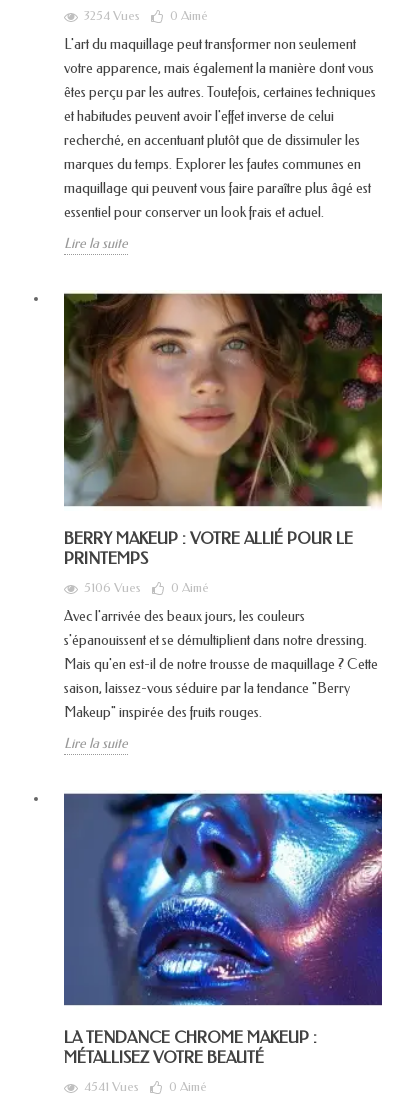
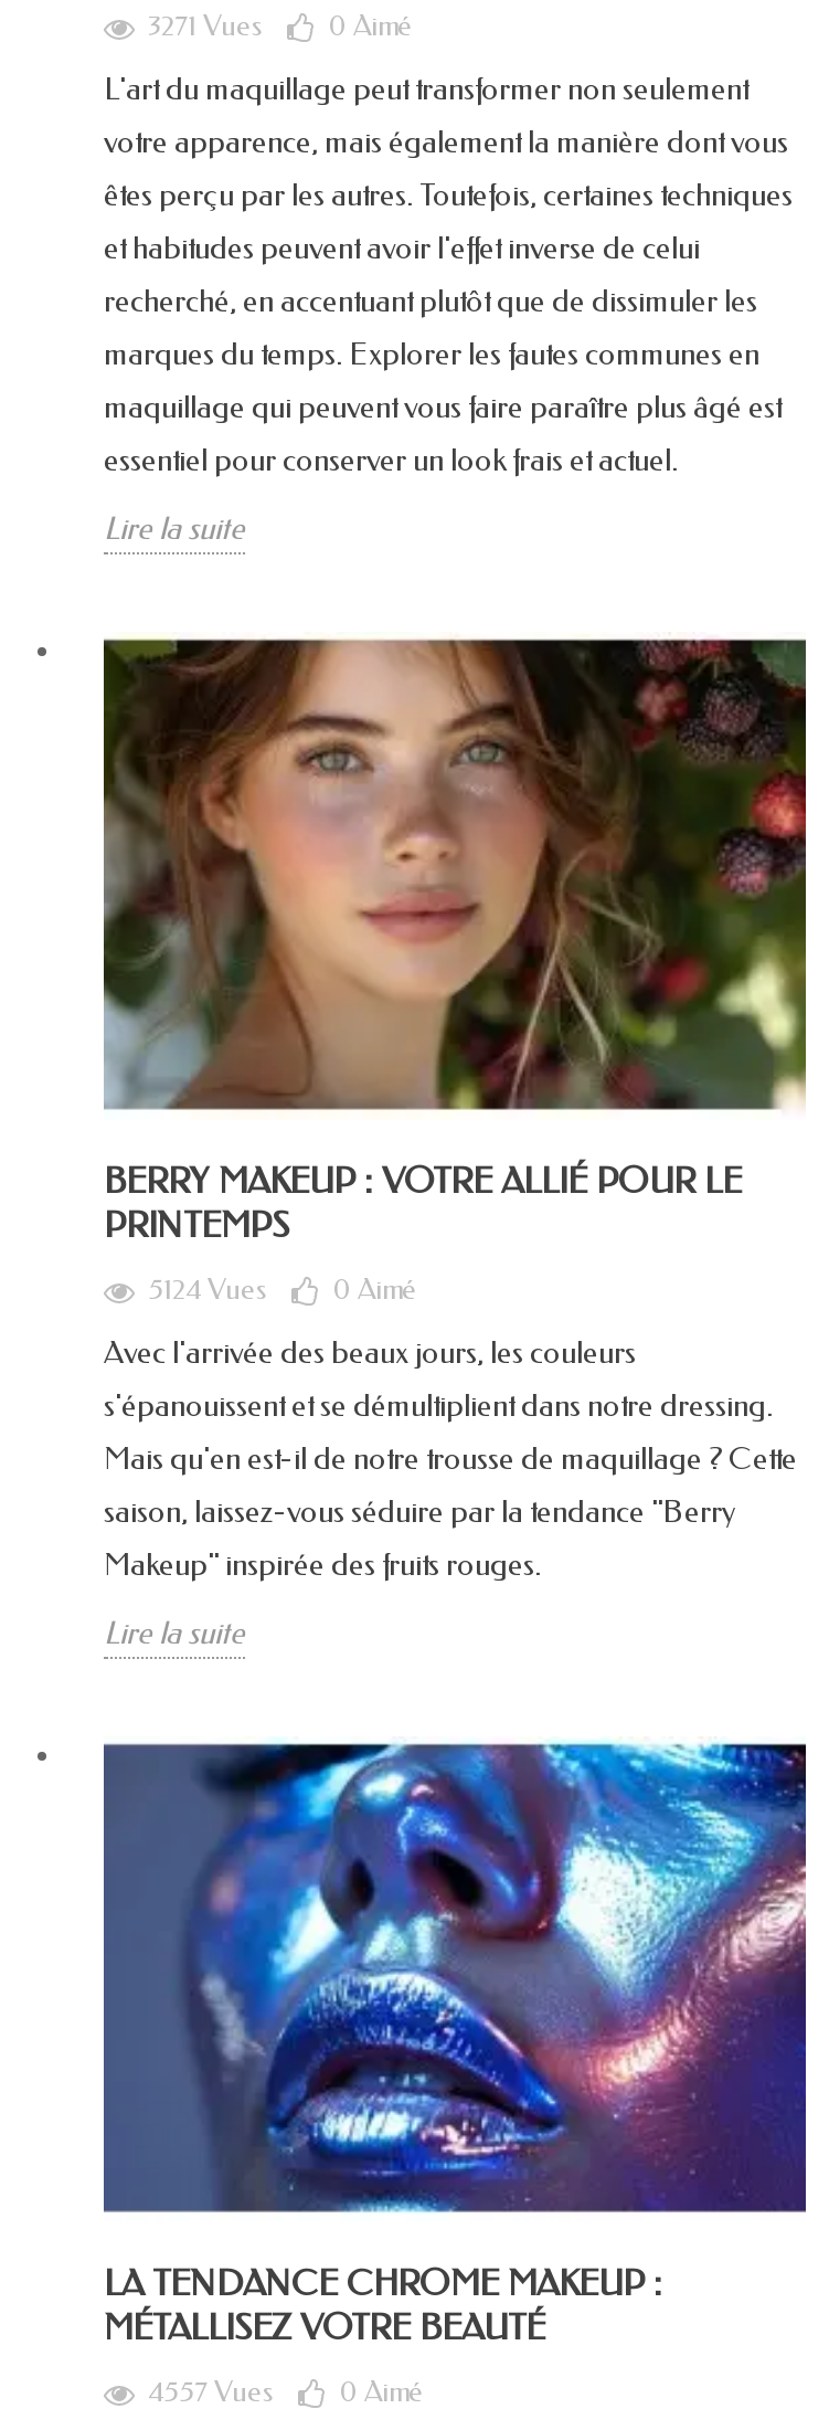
[84,8,140,23] 3254 Vues -> [148,10,263,43] 3271 Vues
[84,580,209,595] 5106 Vues 0 Aimé -> [148,1272,417,1305] 5124 Vues 0 Aimé
[84,1079,207,1094] 4541 Vues 0 Aimé -> [148,2374,424,2407] 4557 Vues 0 Aimé

